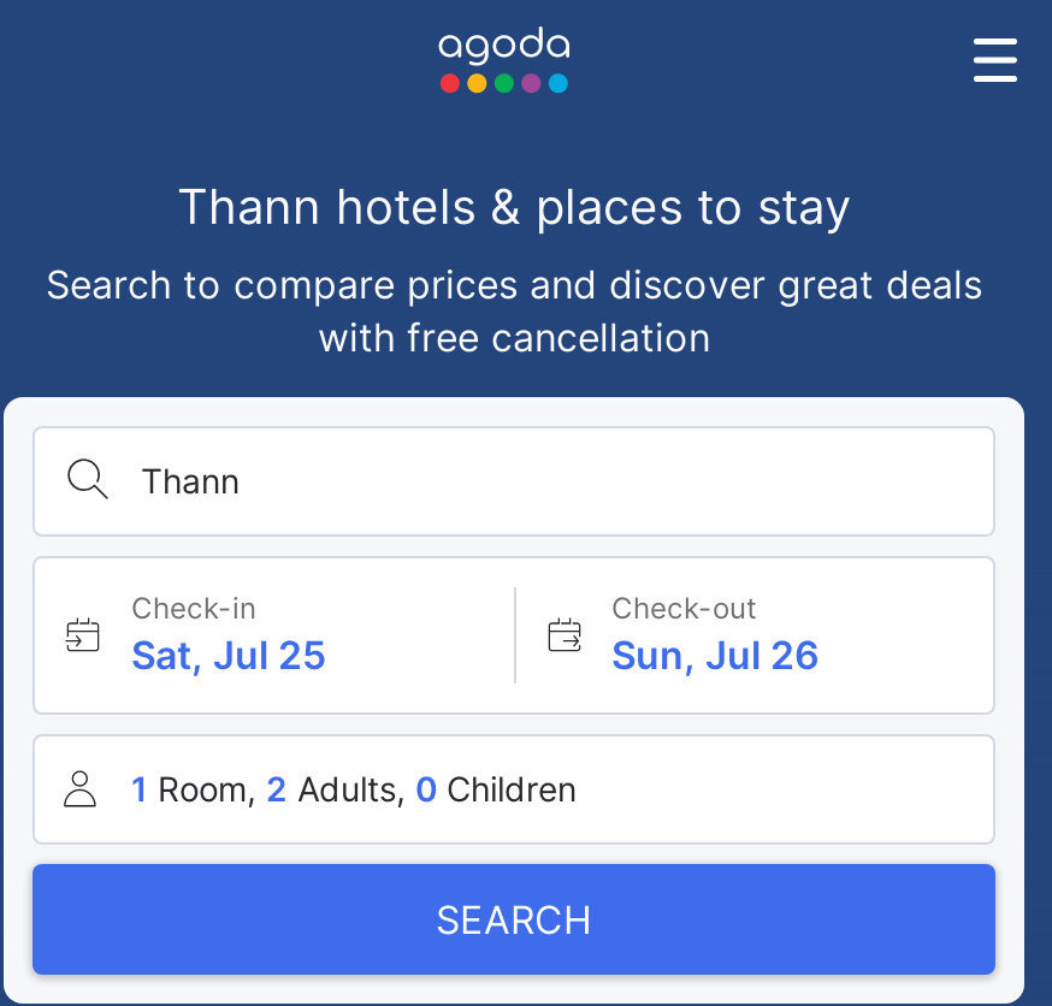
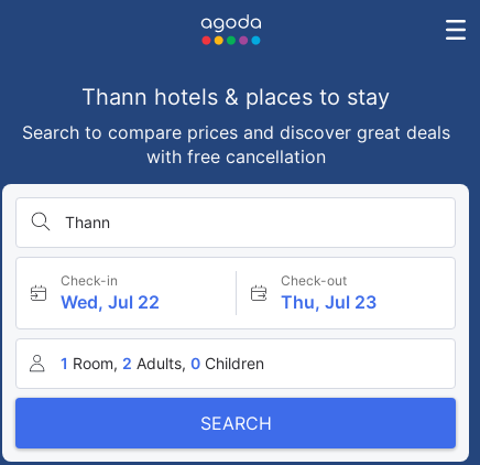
[131,631,326,679] Sat, Jul 25 -> [61,291,160,313] Wed, Jul 22
[611,631,818,679] Sun, Jul 26 -> [280,291,376,313] Thu, Jul 23

